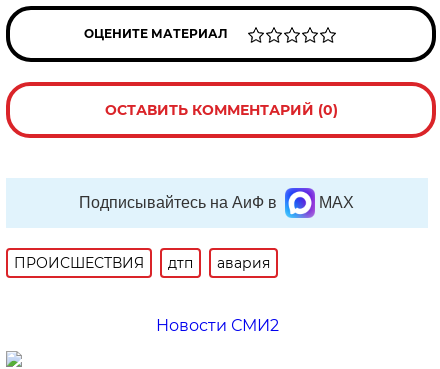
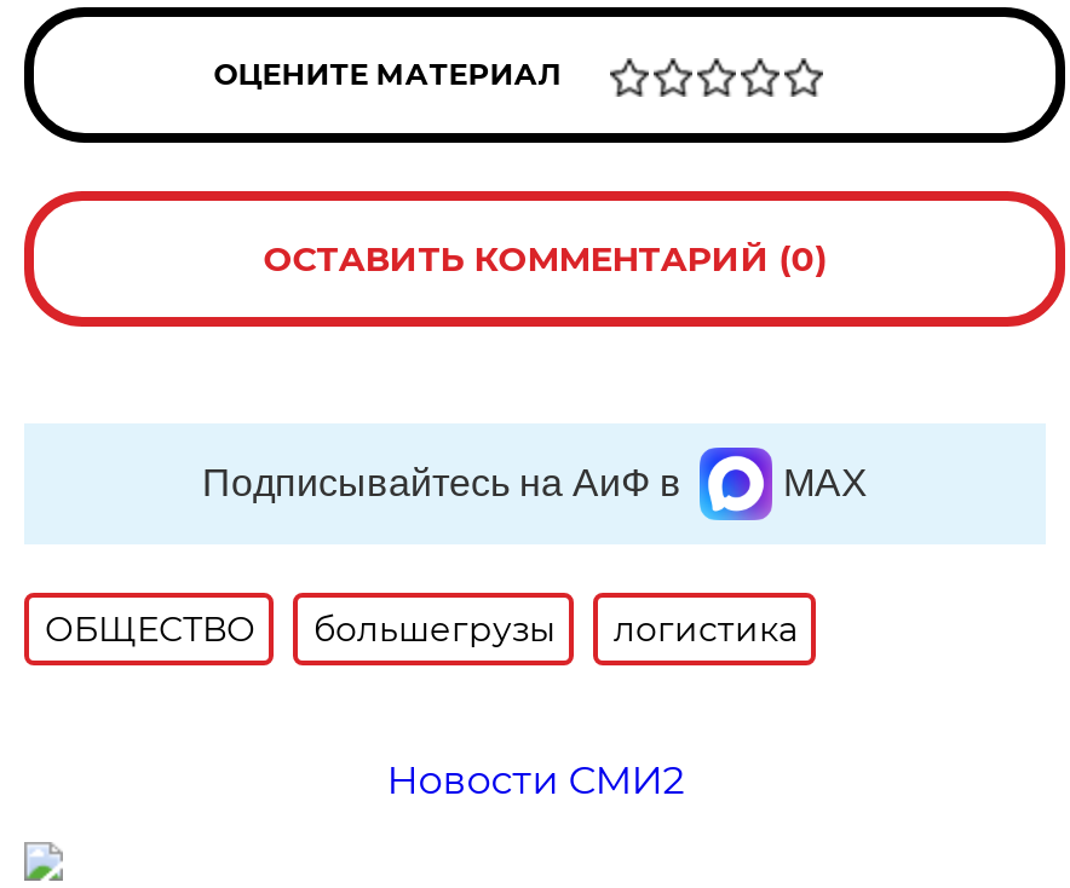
[14,254,270,272] ПРОИСШЕСТВИЯ | дтп | авария -> [45,607,797,651] ОБЩЕСТВО | большегрузы | логистика

